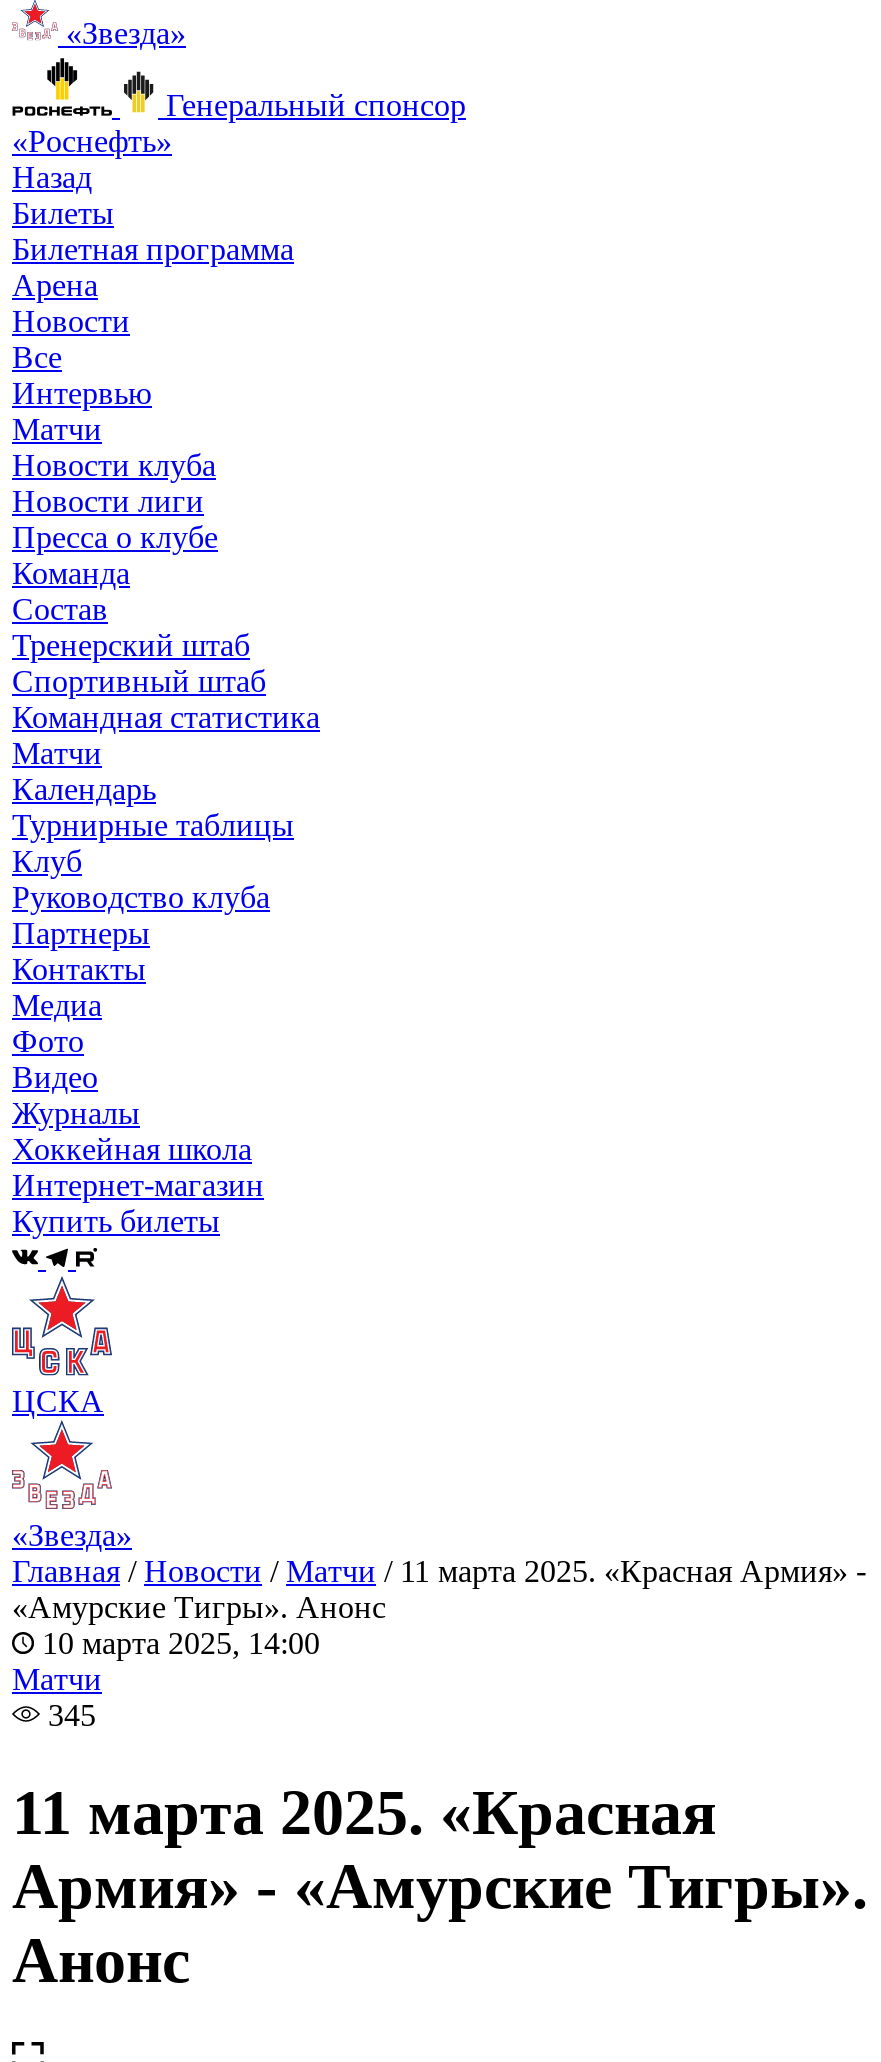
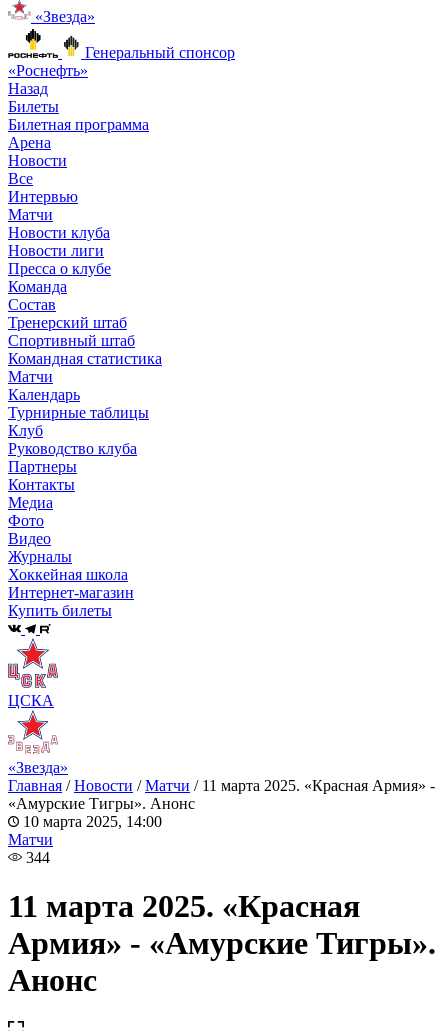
[40,1698,96,1732] 345 -> [22,849,50,866] 344

